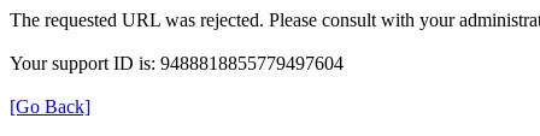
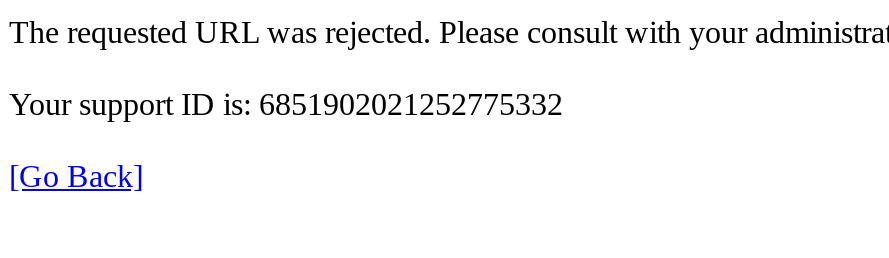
[10,53,344,73] Your support ID is: 9488818855779497604 -> [9,87,563,121] Your support ID is: 6851902021252775332

